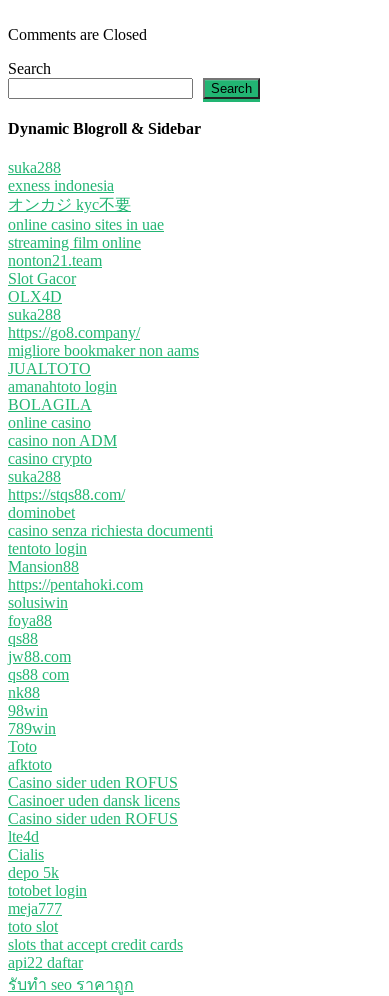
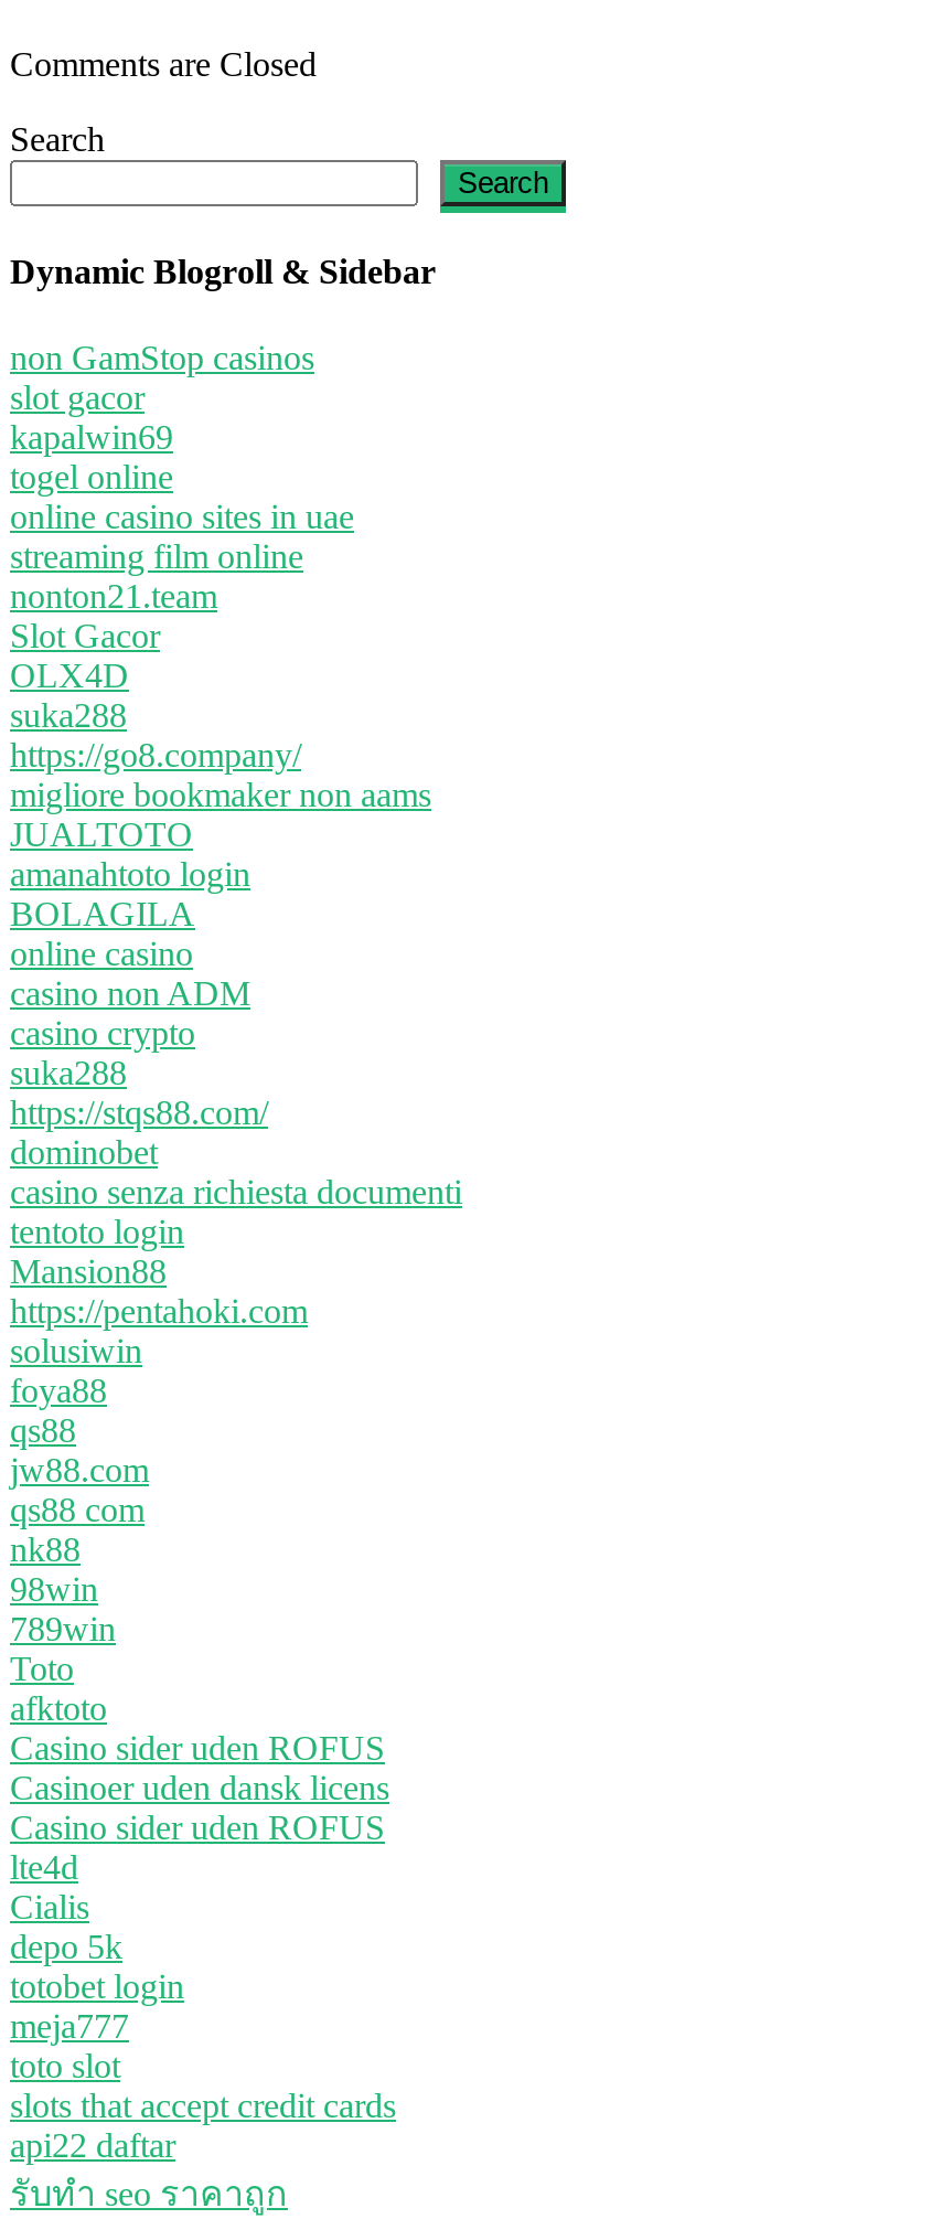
[8,159,131,213] suka288 | exness indonesia | オンカジ kyc不要 -> [10,339,314,496] non GamStop casinos | slot gacor | kapalwin69 | togel online

